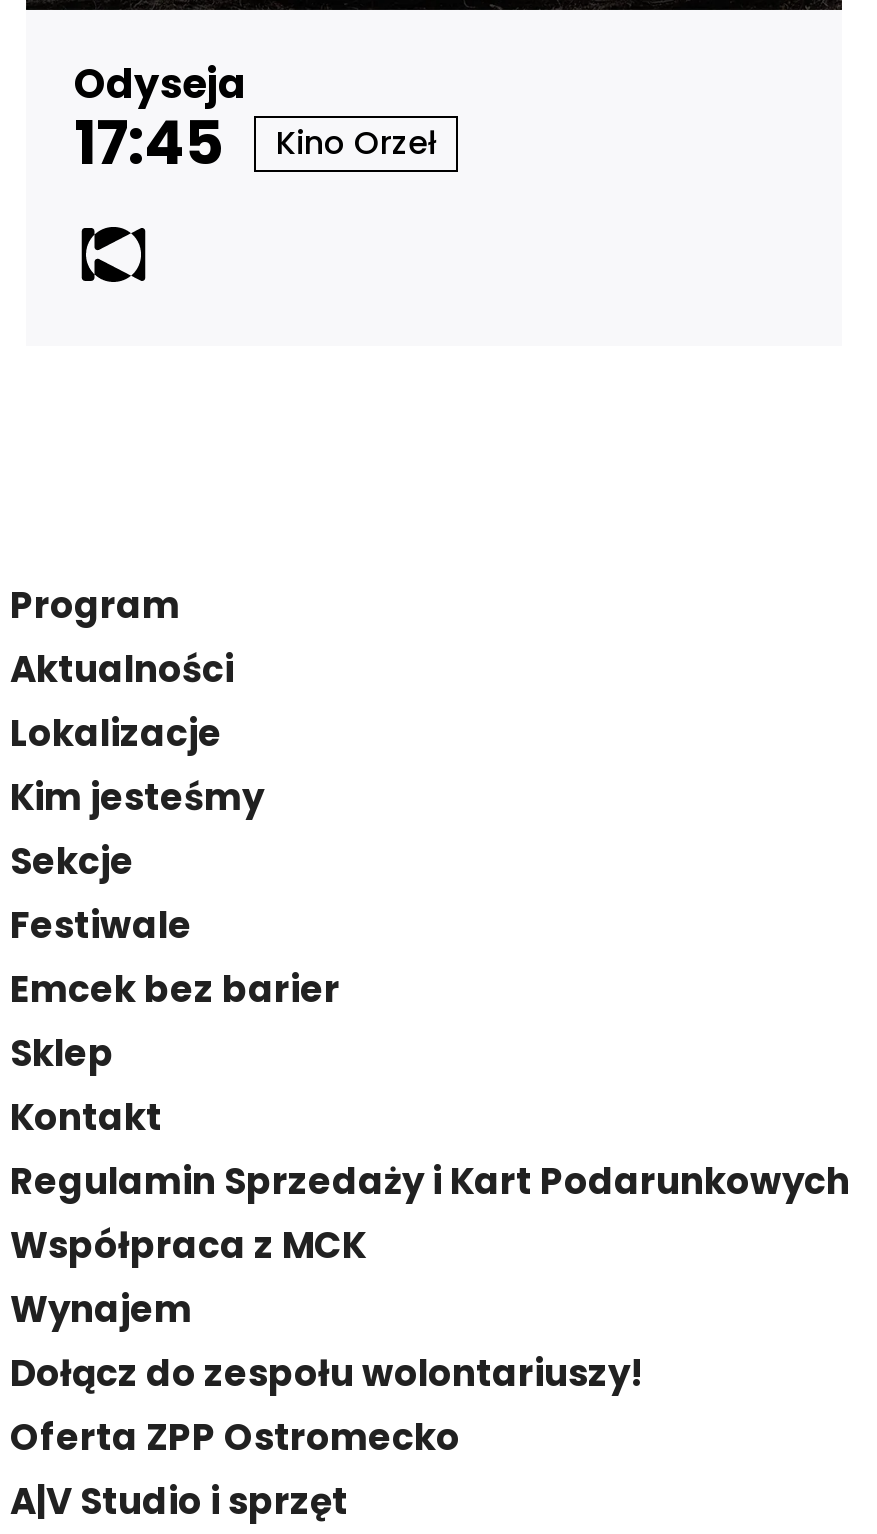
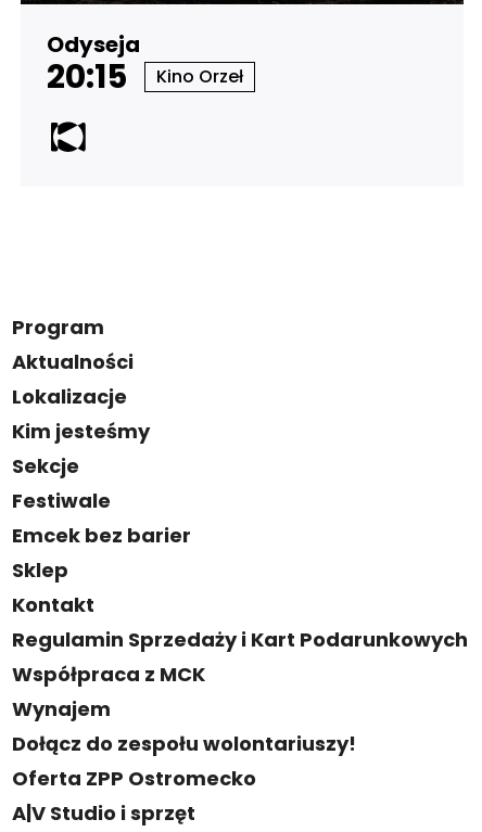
[74,101,436,185] 17:45 Kino Orzeł -> [47,55,243,100] 20:15 Kino Orzeł

